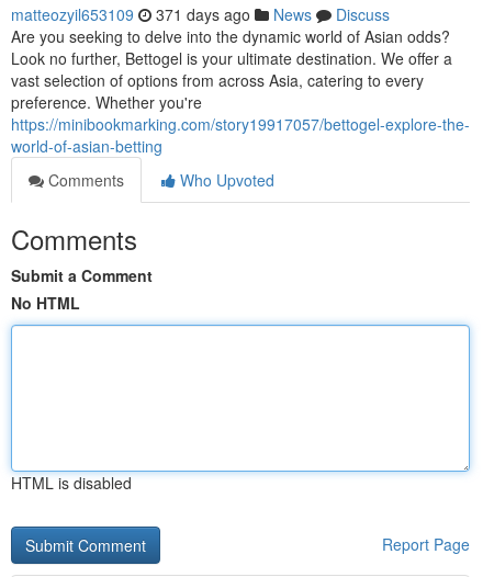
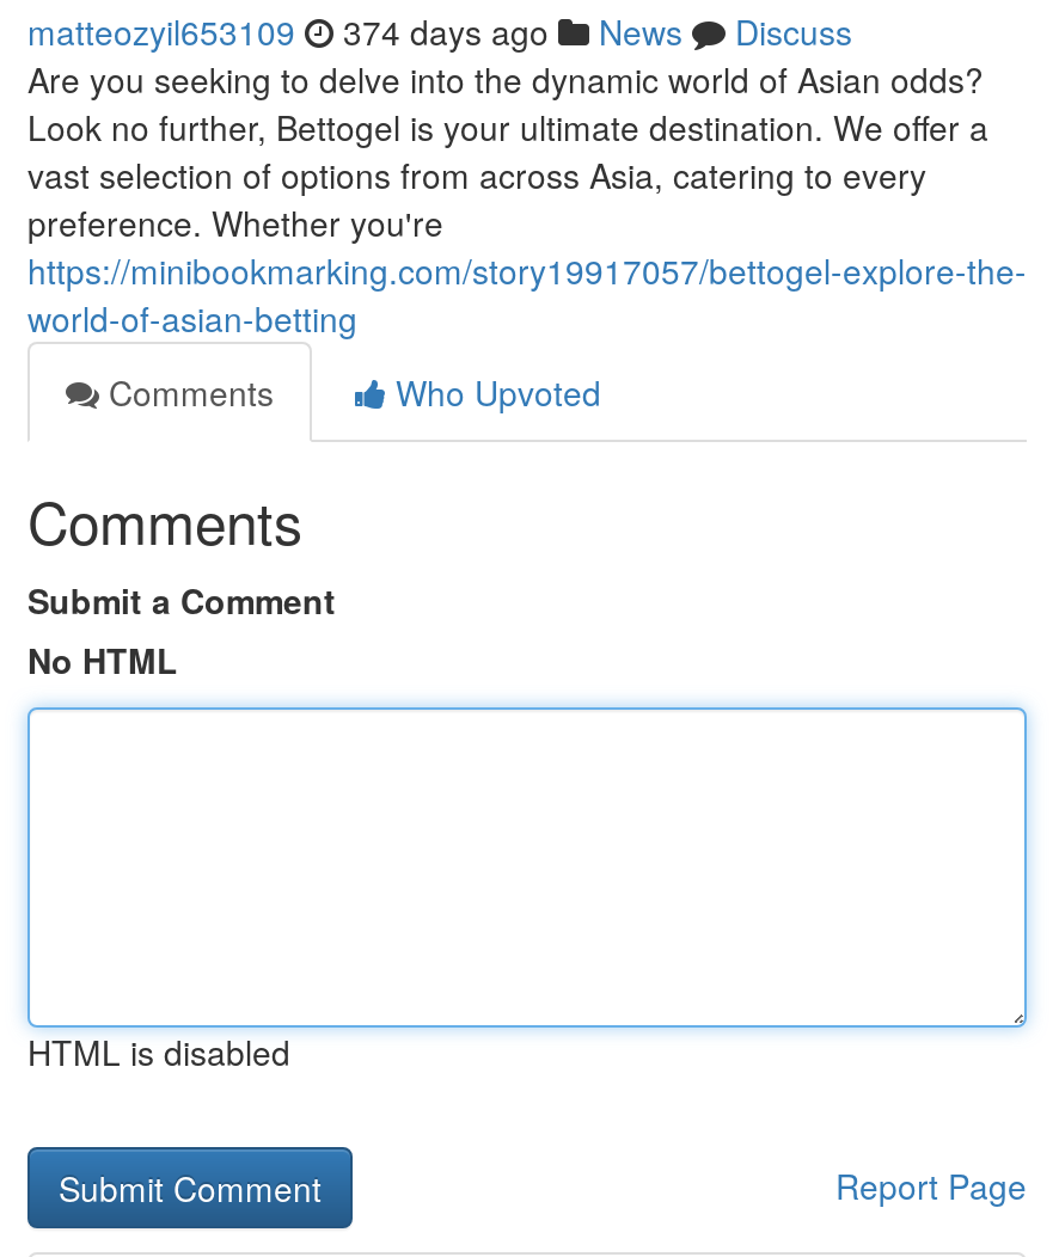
[11,3,390,25] matteozyil653109 371 days ago News Discuss -> [27,7,852,55] matteozyil653109 374 days ago News Discuss

